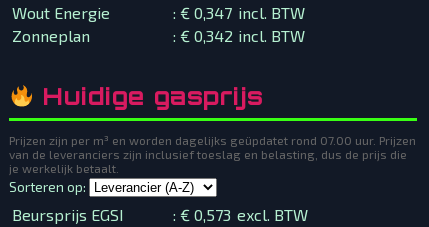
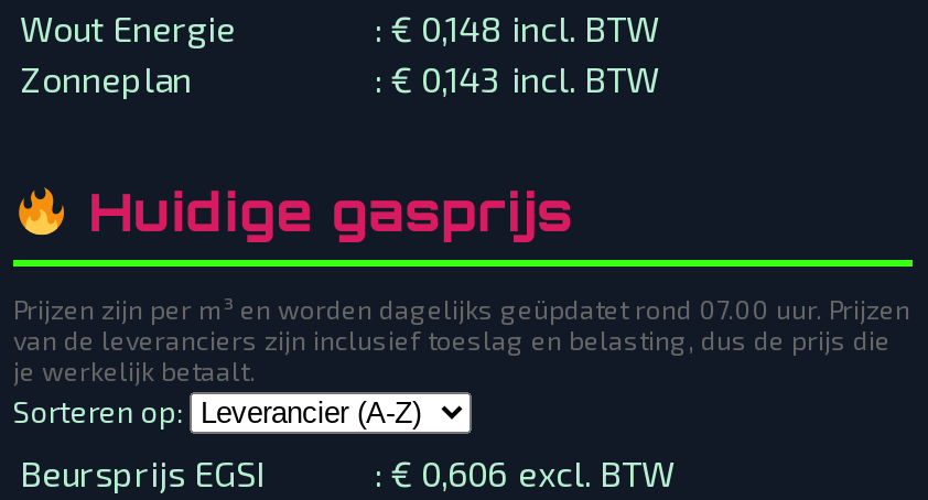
[173,3,305,22] : € 0,347 incl. BTW -> [375,6,659,48] : € 0,148 incl. BTW
[173,26,305,45] : € 0,342 incl. BTW -> [375,56,659,98] : € 0,143 incl. BTW
[173,205,308,224] : € 0,573 excl. BTW -> [375,452,675,494] : € 0,606 excl. BTW

